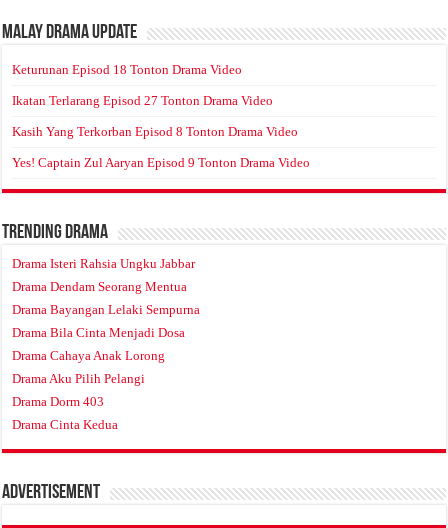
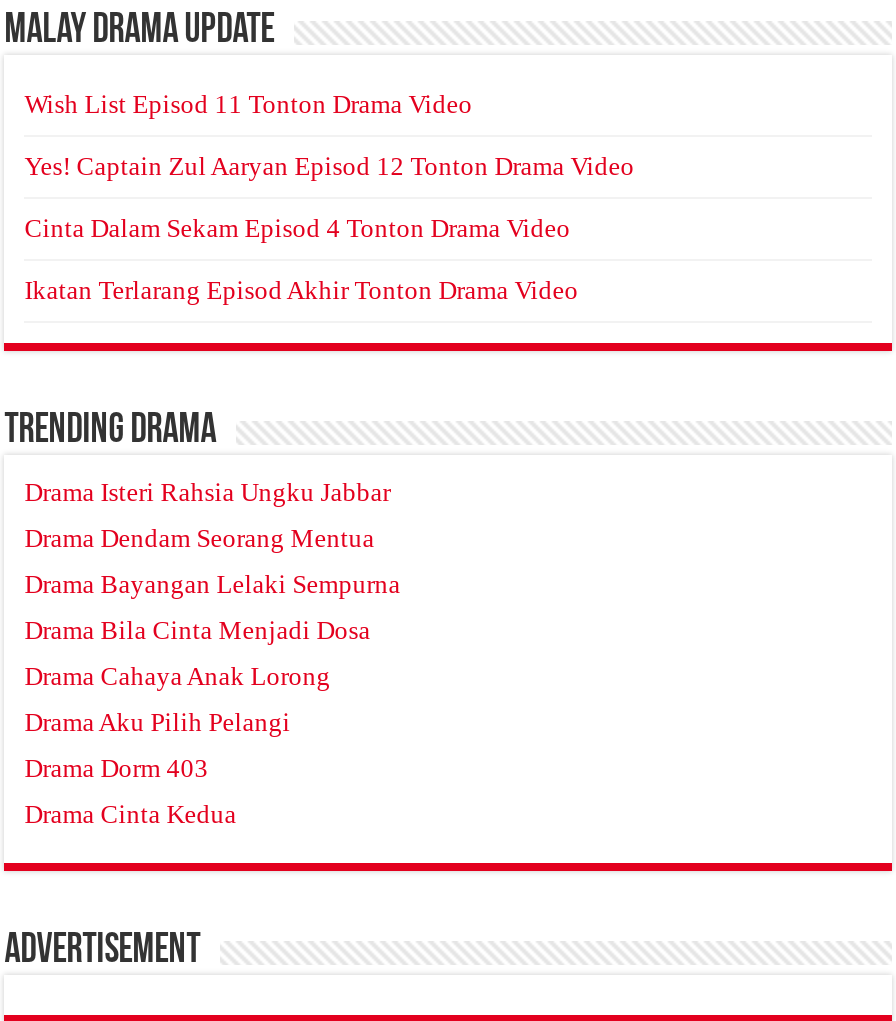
[12,62,242,77] Keturunan Episod 18 Tonton Drama Video -> [24,90,472,120] Wish List Episod 11 Tonton Drama Video
[12,93,273,108] Ikatan Terlarang Episod 27 Tonton Drama Video -> [24,152,634,182] Yes! Captain Zul Aaryan Episod 12 Tonton Drama Video
[12,124,298,139] Kasih Yang Terkorban Episod 8 Tonton Drama Video -> [24,214,570,244] Cinta Dalam Sekam Episod 4 Tonton Drama Video
[12,155,310,170] Yes! Captain Zul Aaryan Episod 9 Tonton Drama Video -> [24,276,578,306] Ikatan Terlarang Episod Akhir Tonton Drama Video

